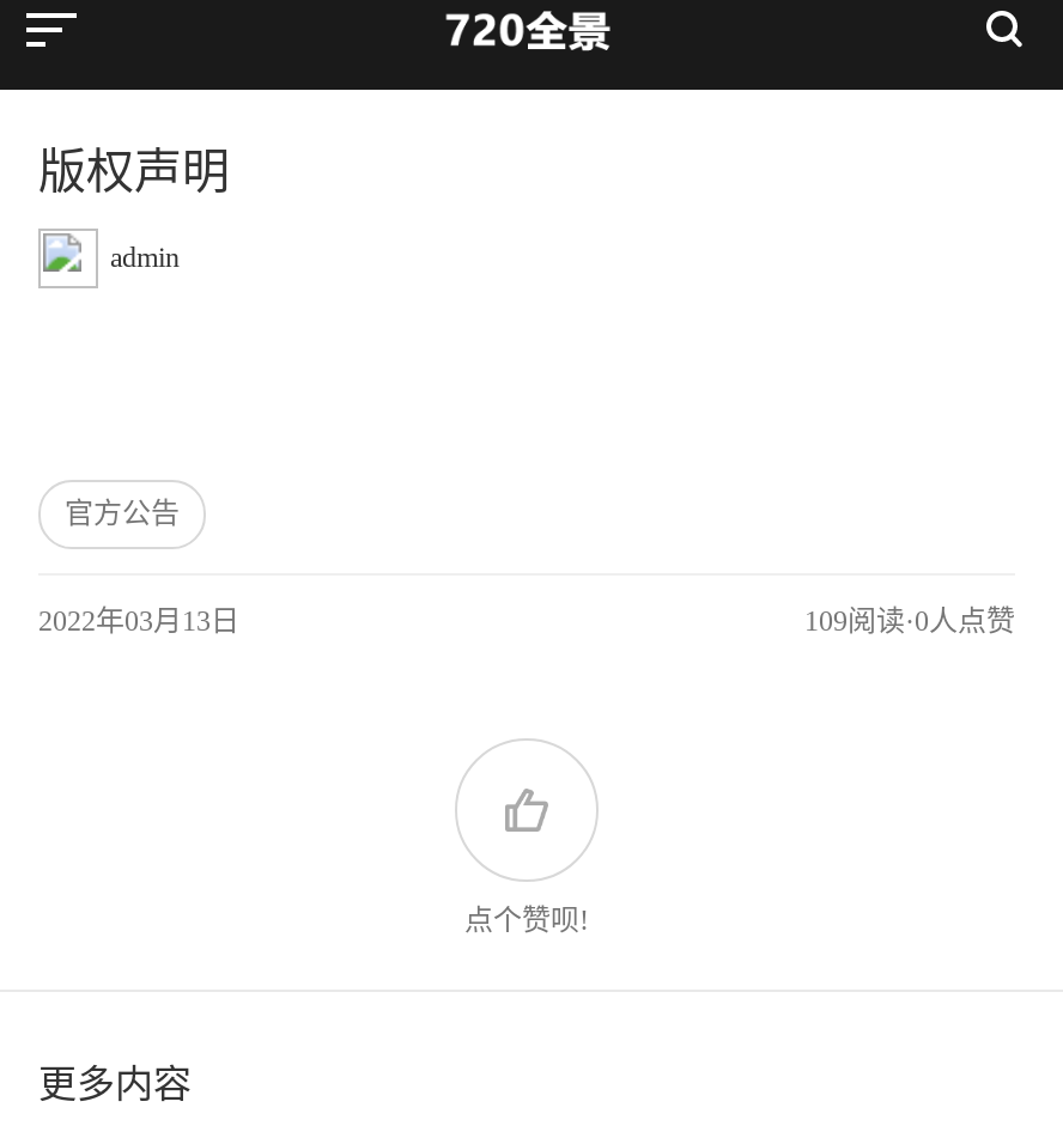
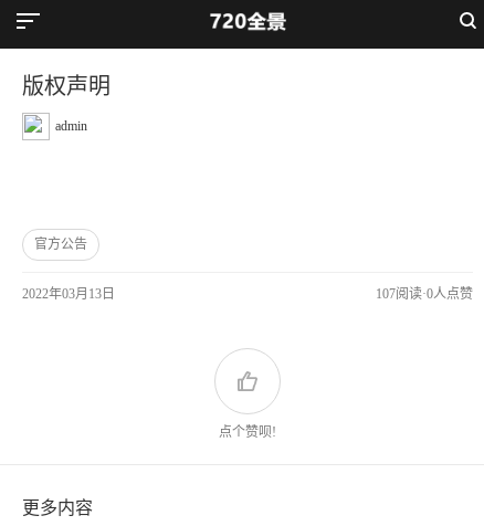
[804,603,1015,637] 109阅读·0人点赞 -> [376,286,473,301] 107阅读·0人点赞

